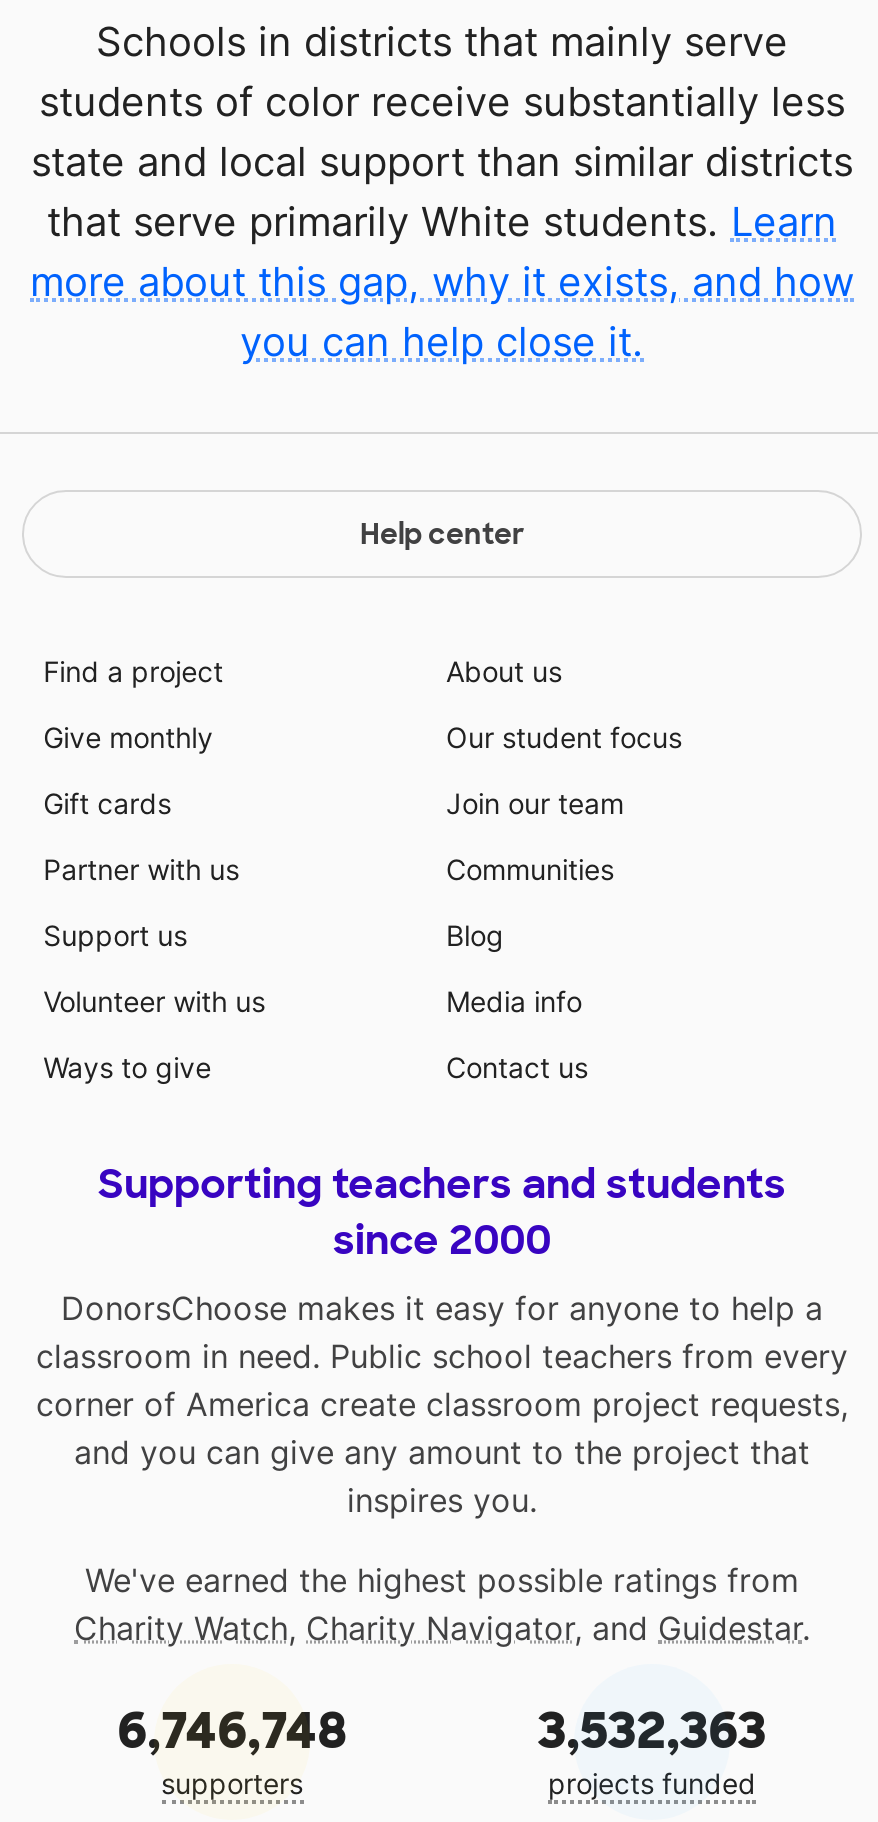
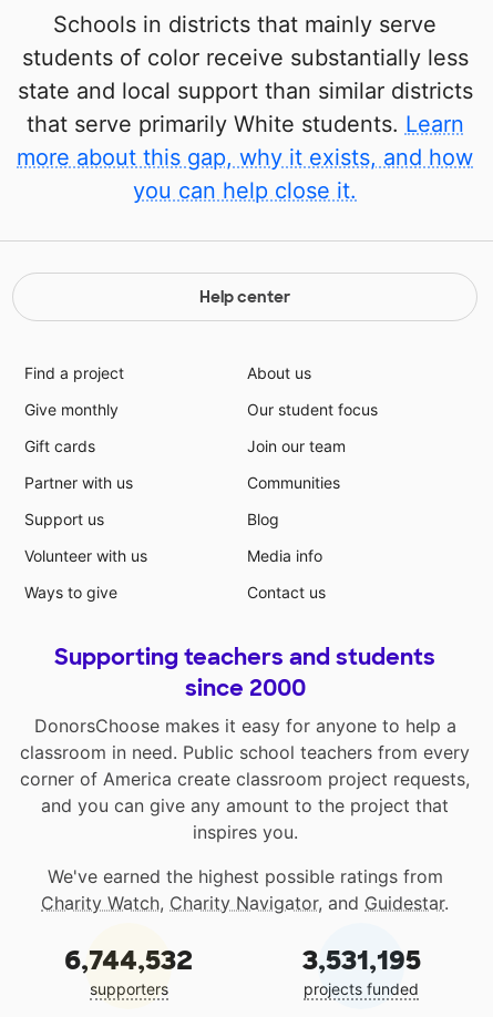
[117,1701,347,1763] 6,746,748 -> [64,943,193,978] 6,744,532
[538,1701,766,1763] 3,532,363 -> [302,943,420,978] 3,531,195

